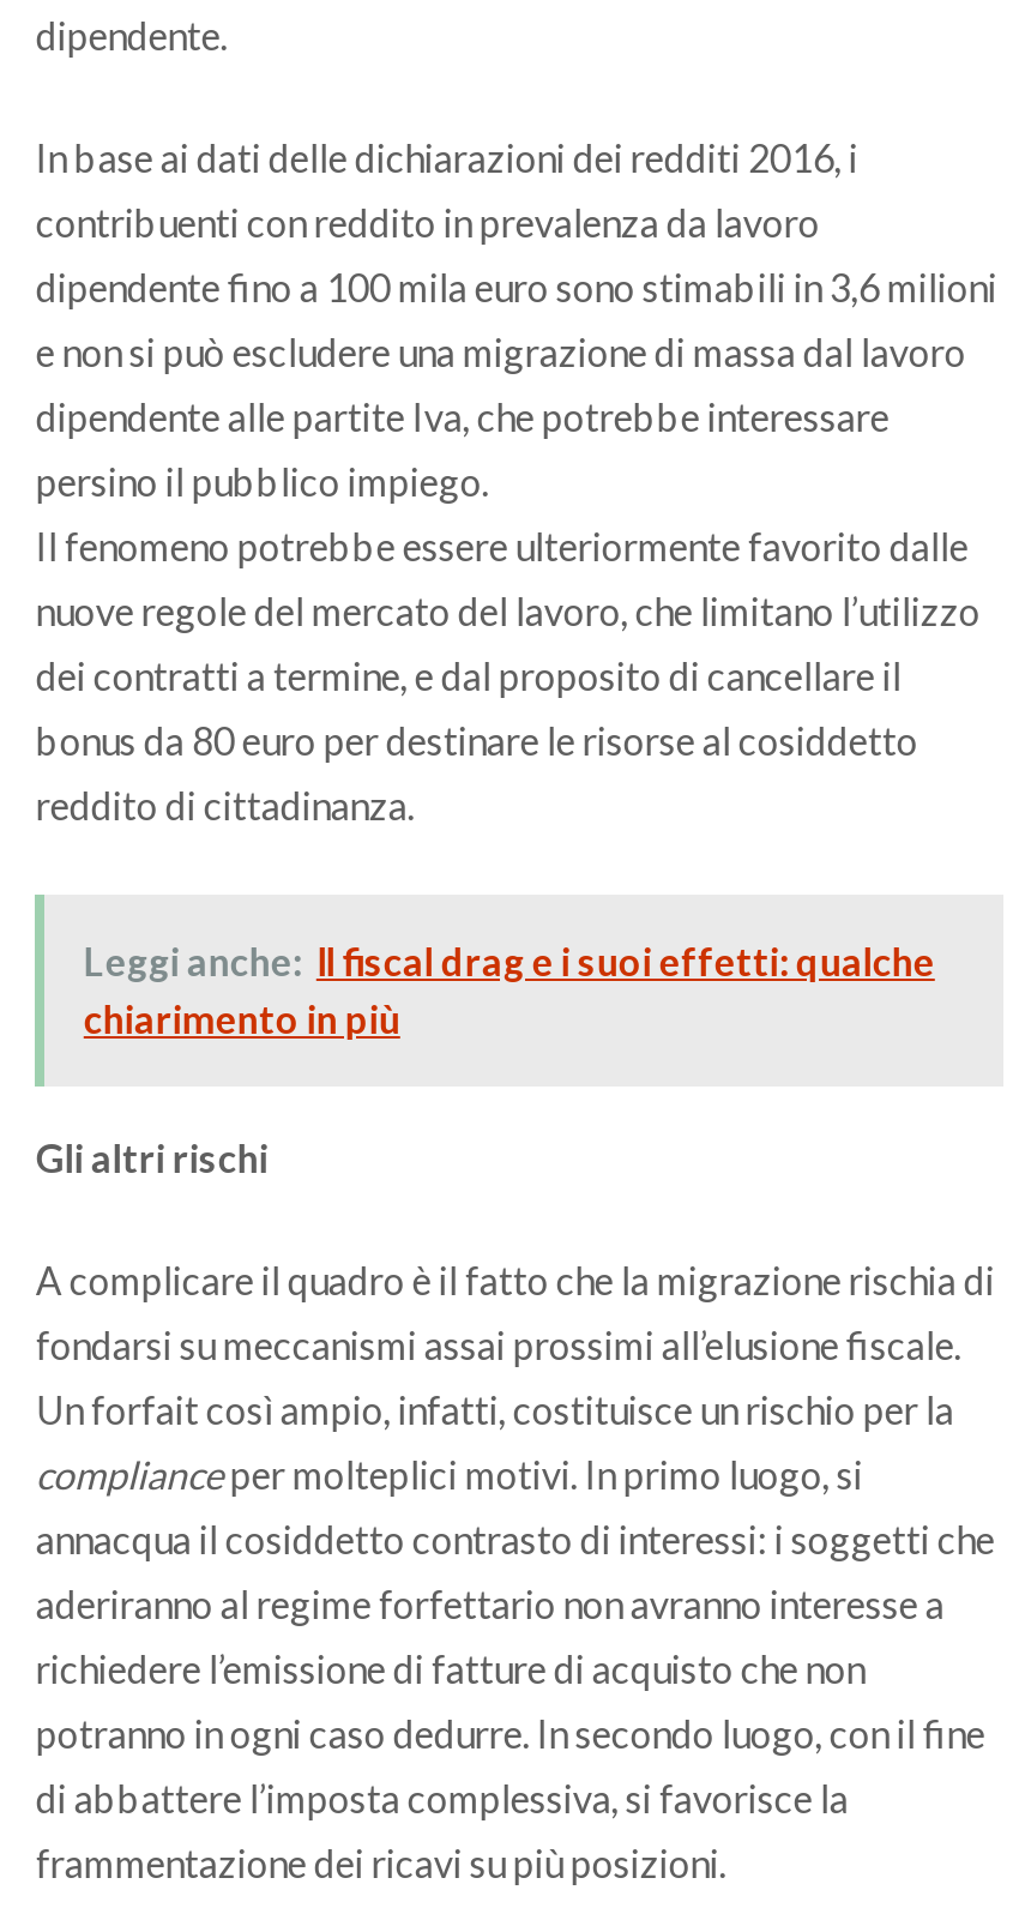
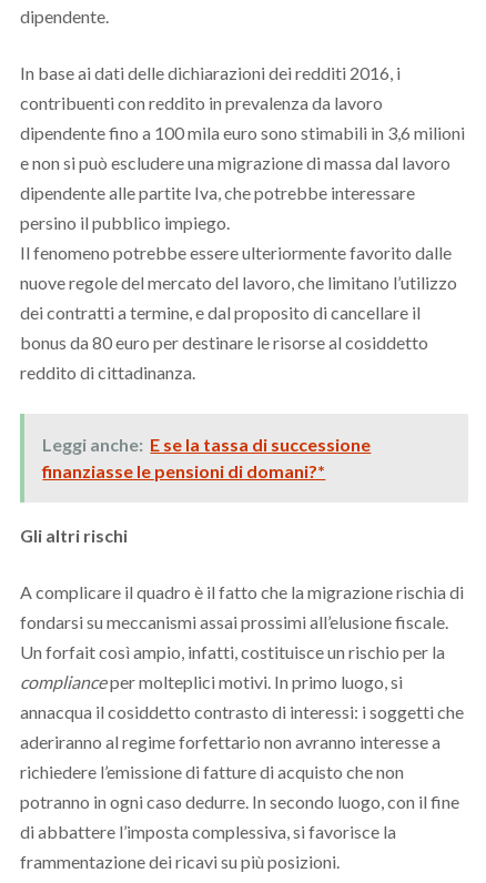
[84,937,935,1040] Leggi anche: Il fiscal drag e i suoi effetti: qualche | chiarimento in più -> [43,433,371,481] Leggi anche: E se la tassa di successione | finanziasse le pensioni di domani?*

